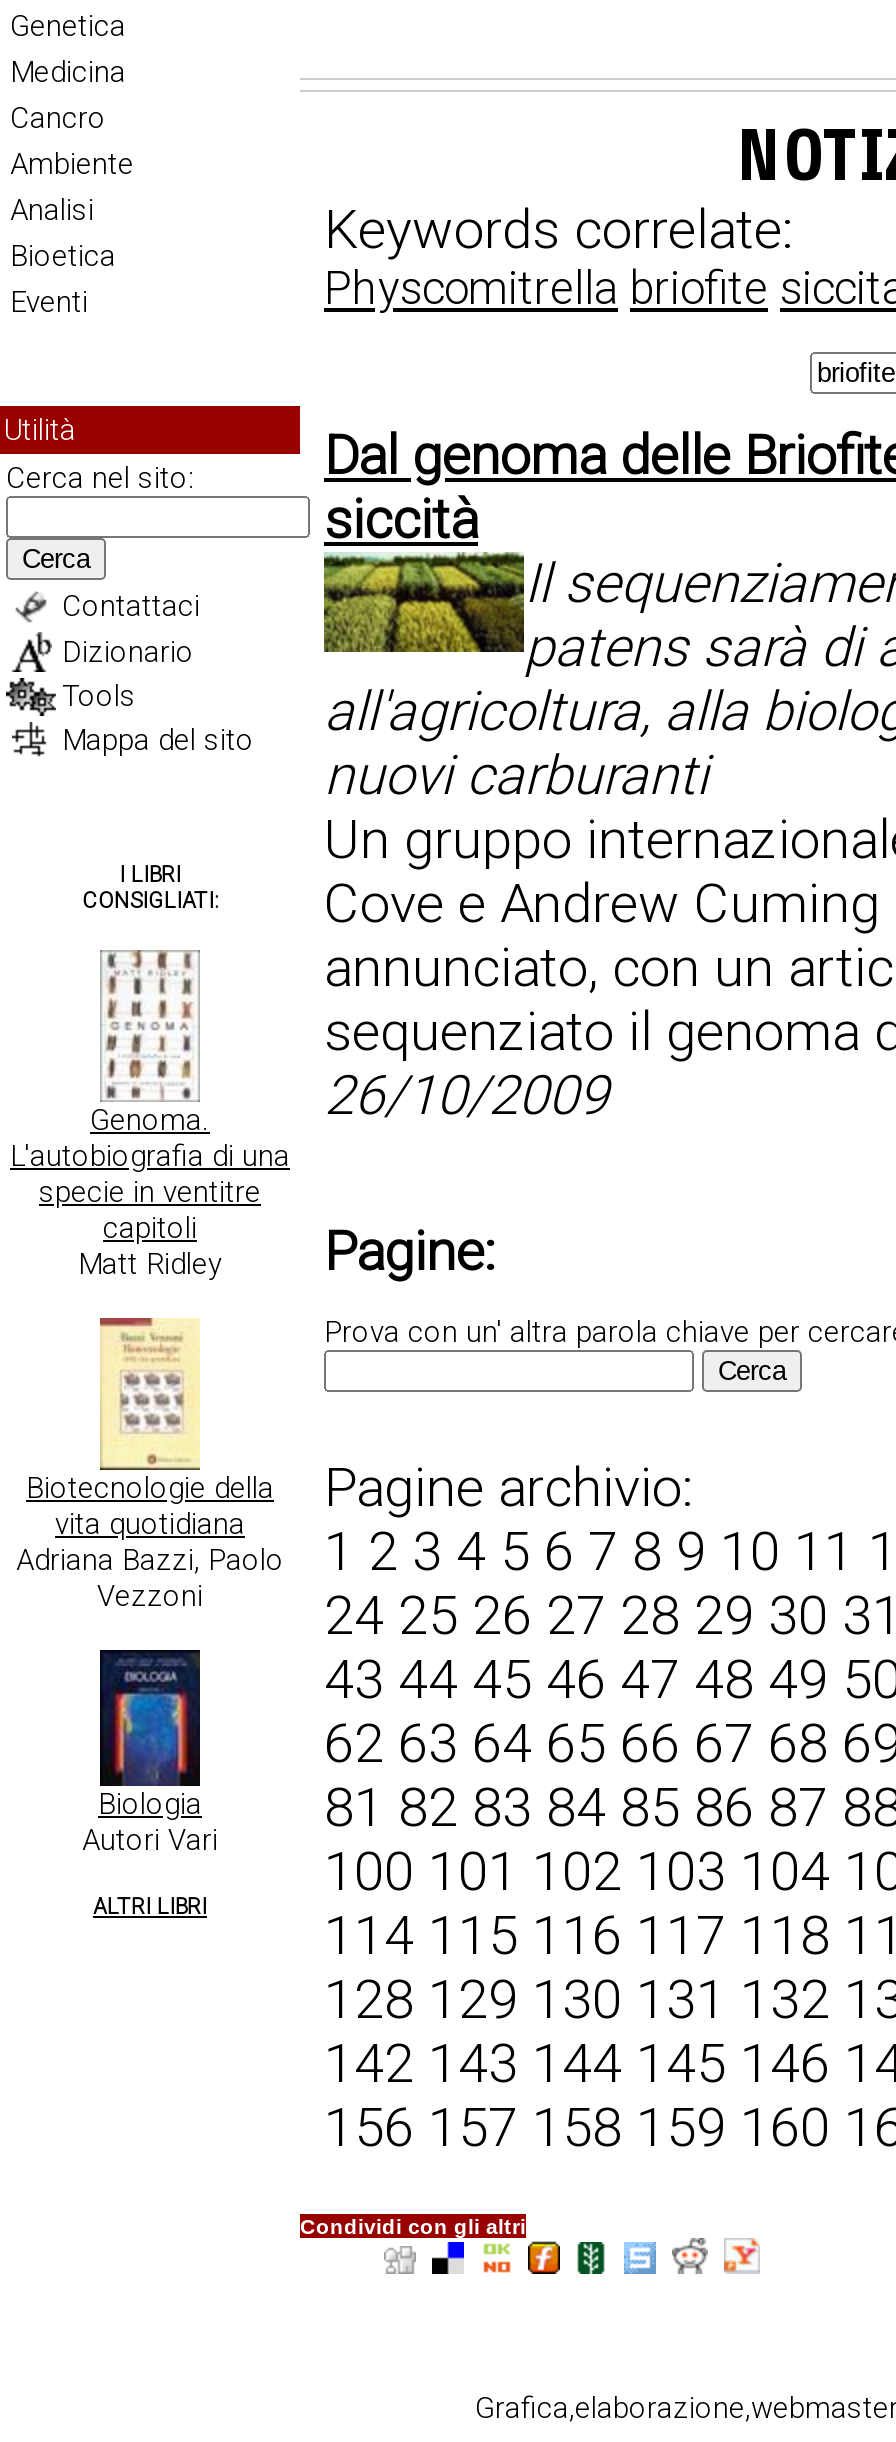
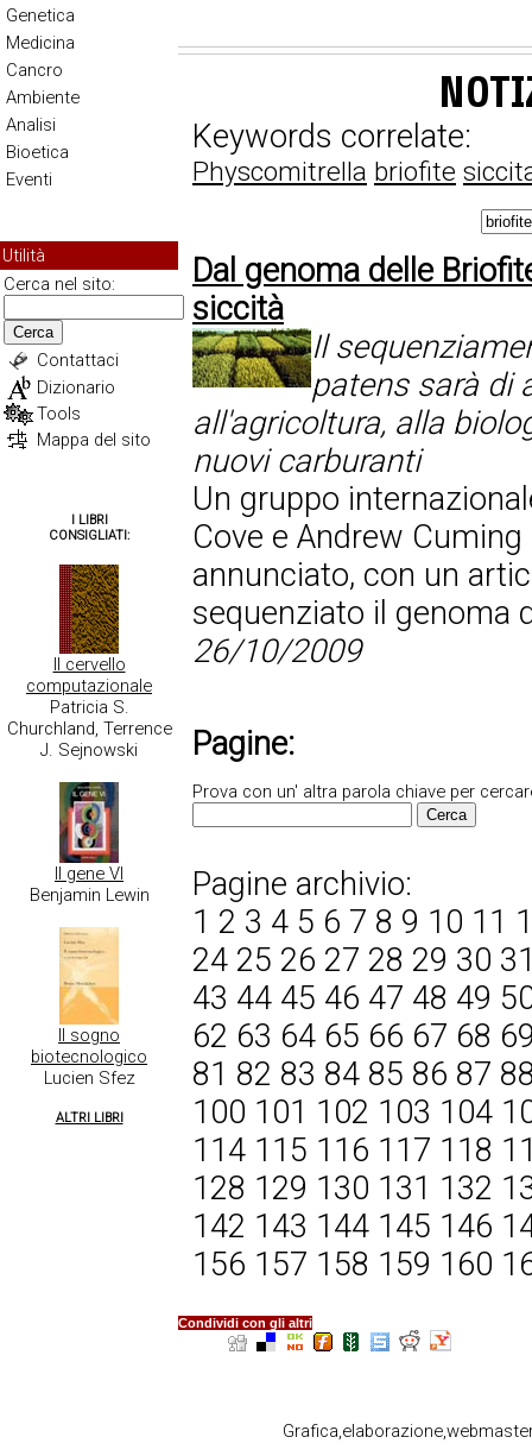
[10,950,290,1282] [image] | Genoma. | L'autobiografia di una | specie in ventitre | capitoli | Matt Ridley -> [7,563,172,761] [image] | Il cervello | computazionale | Patricia S. | Churchland, Terrence | J. Sejnowski
[16,1316,284,1614] [image] | Biotecnologie della | vita quotidiana | Adriana Bazzi, Paolo | Vezzoni -> [29,781,149,906] [image] | Il gene VI | Benjamin Lewin
[82,1630,218,1858] [image] | Biologia | Autori Vari -> [31,969,147,1089] [image] | Il sogno | biotecnologico | Lucien Sfez

